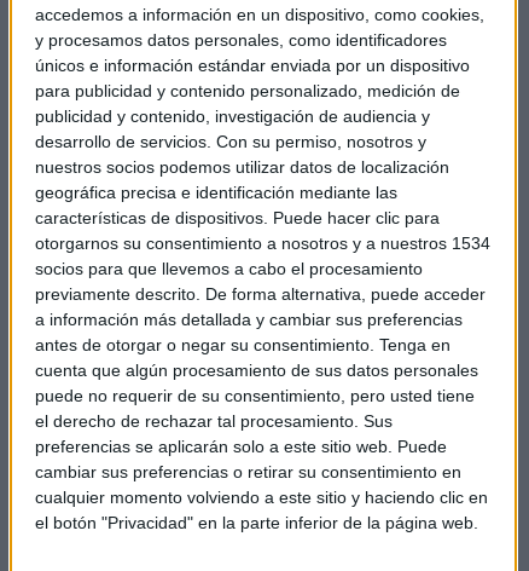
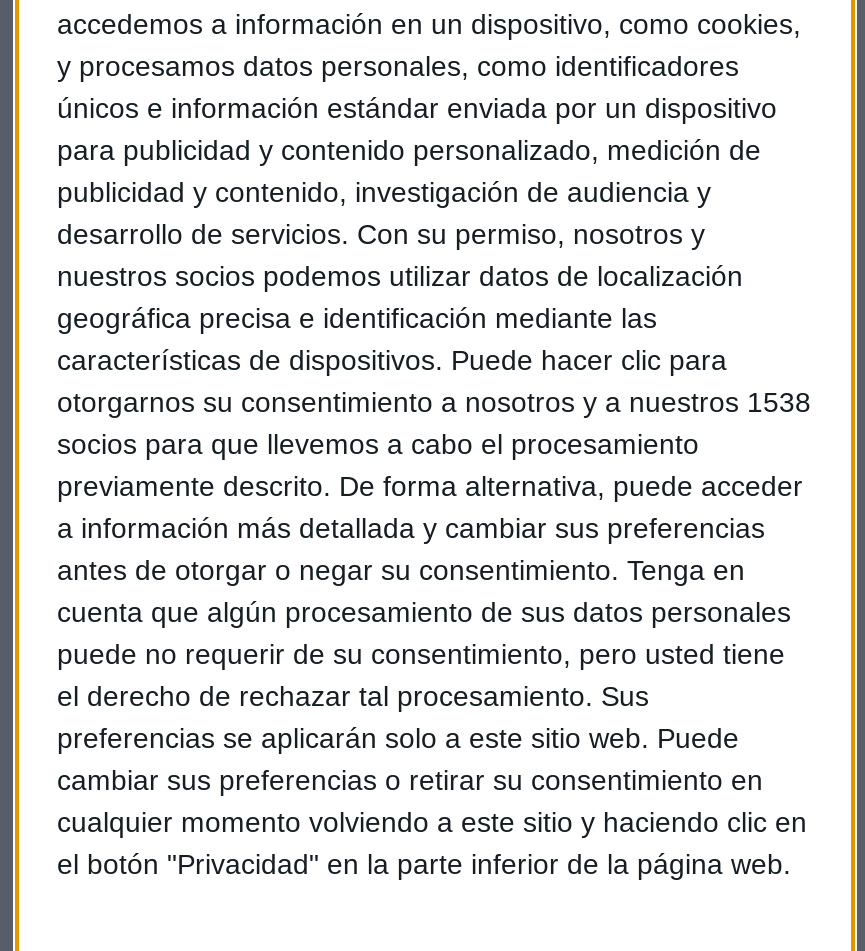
[35,233,490,253] otorgarnos su consentimiento a nosotros y a nuestros 1534 -> [57,386,811,418] otorgarnos su consentimiento a nosotros y a nuestros 1538

